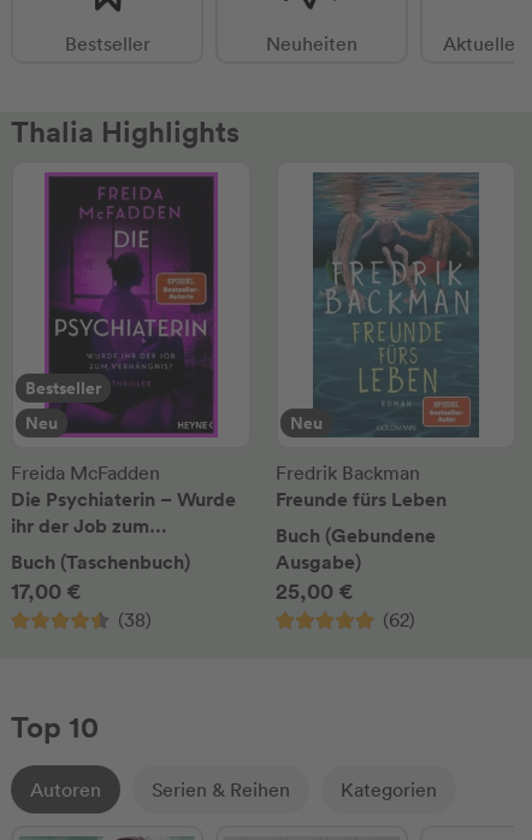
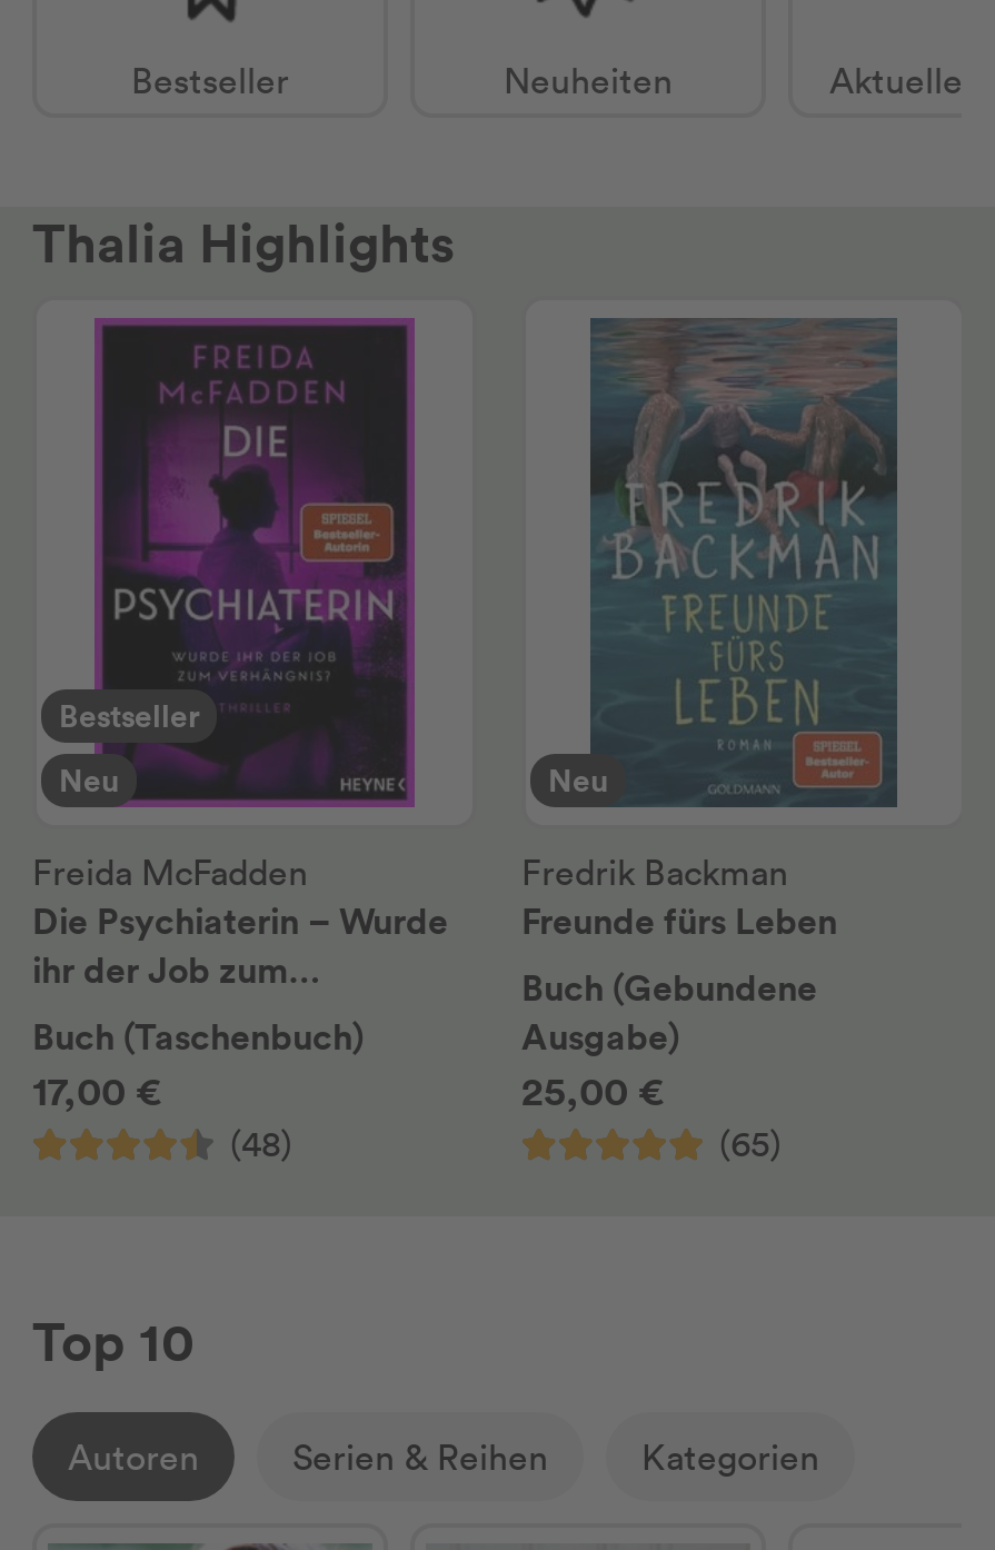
[118,607,152,632] (38) -> [230,1121,292,1165] (48)
[383,607,415,632] (62) -> [719,1121,782,1165] (65)

